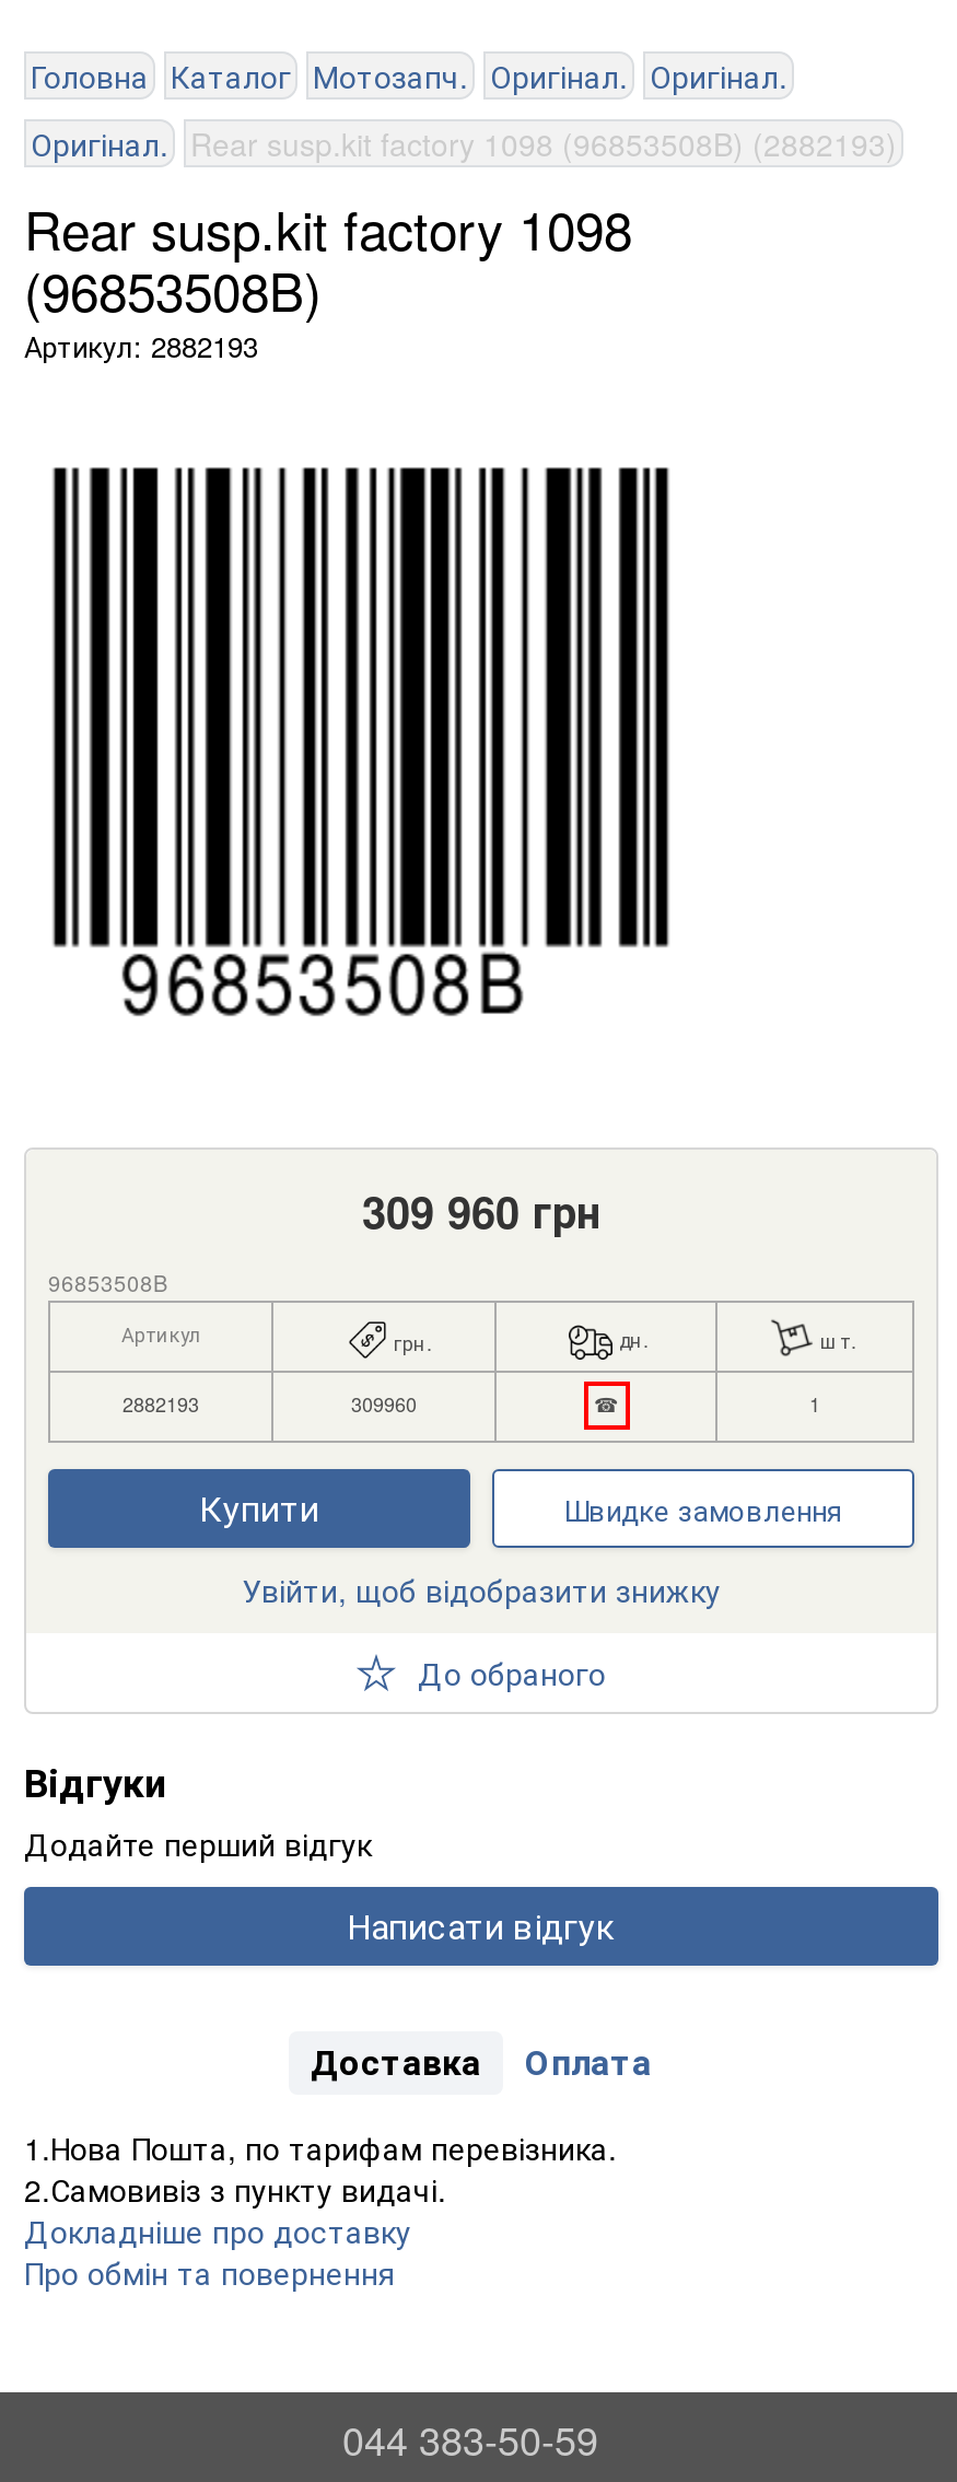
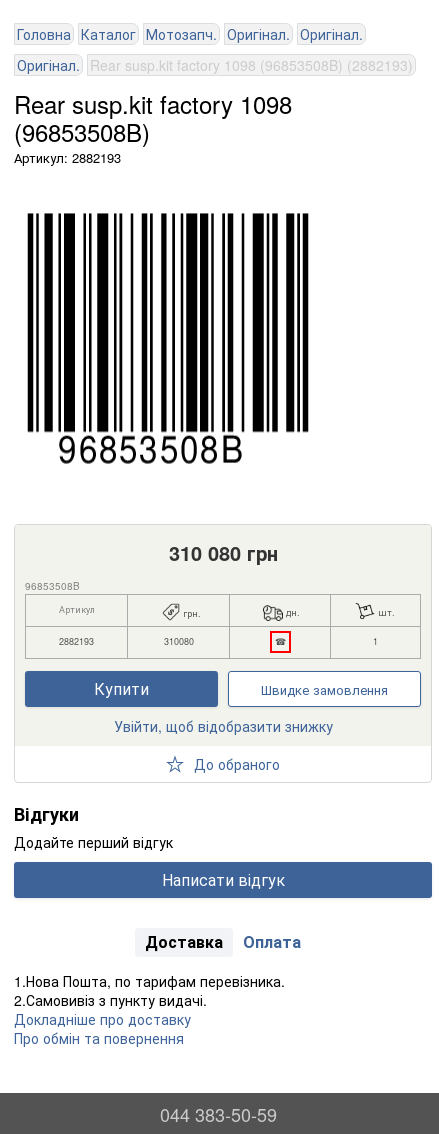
[362,1181,600,1242] 309 960 грн -> [168,539,277,567] 310 080 грн
[351,1391,417,1419] 309960 -> [163,635,193,648] 310080

